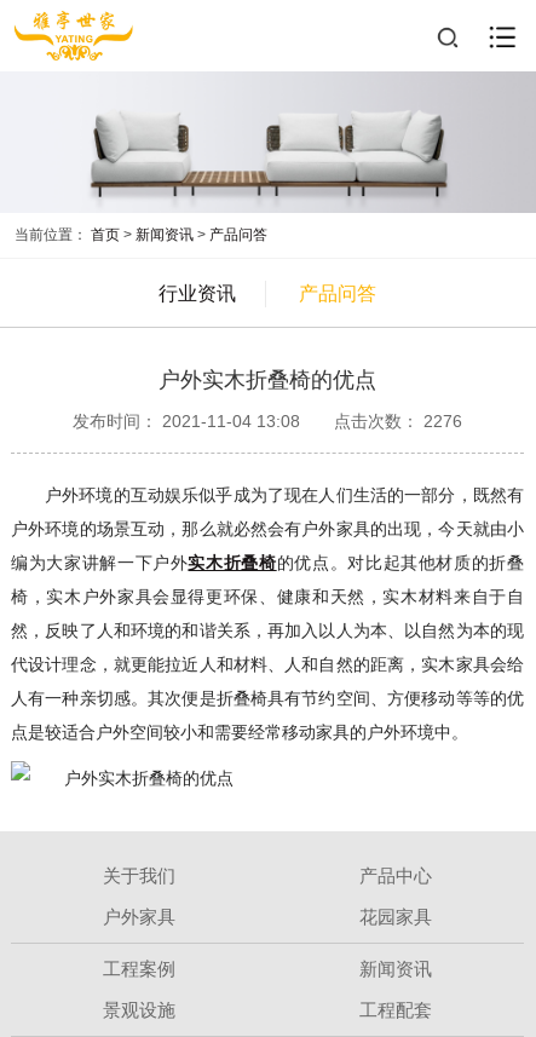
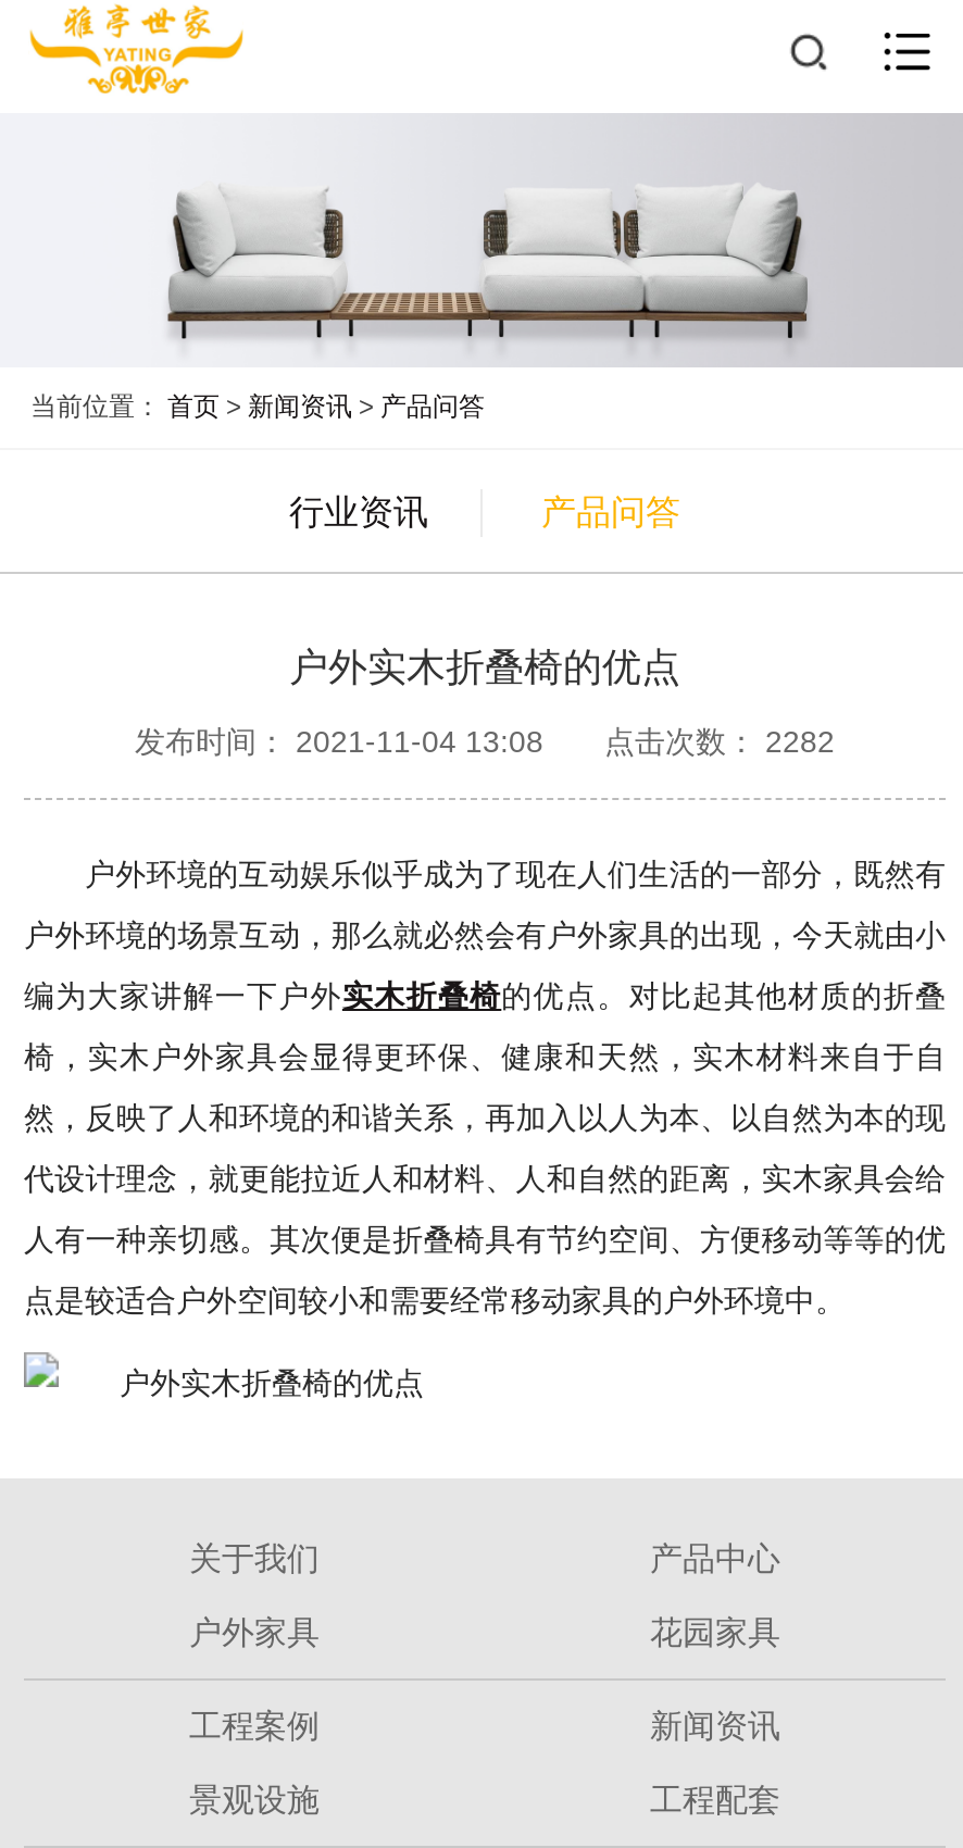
[73,411,462,430] 发布时间： 2021-11-04 13:08 点击次数： 2276 -> [135,723,835,758] 发布时间： 2021-11-04 13:08 点击次数： 2282

